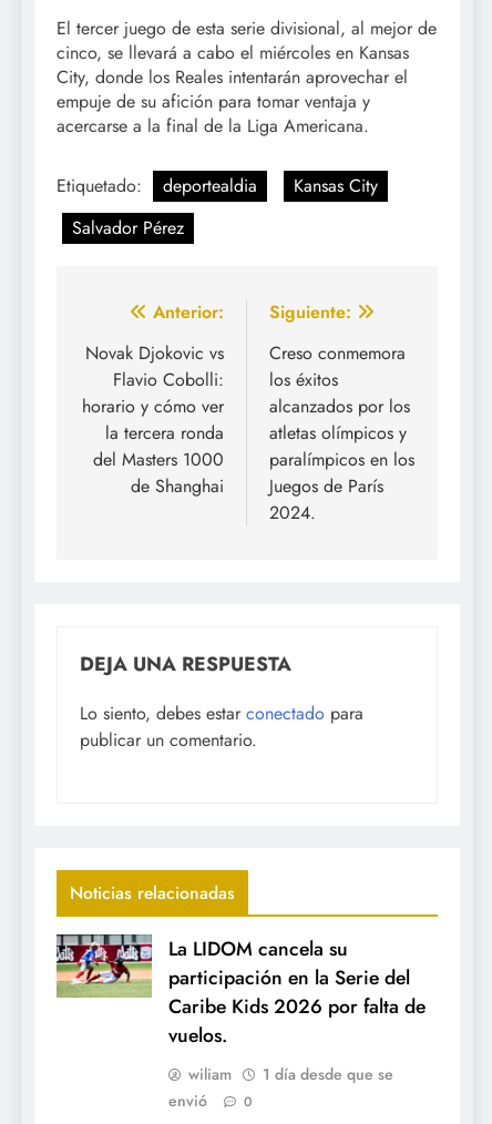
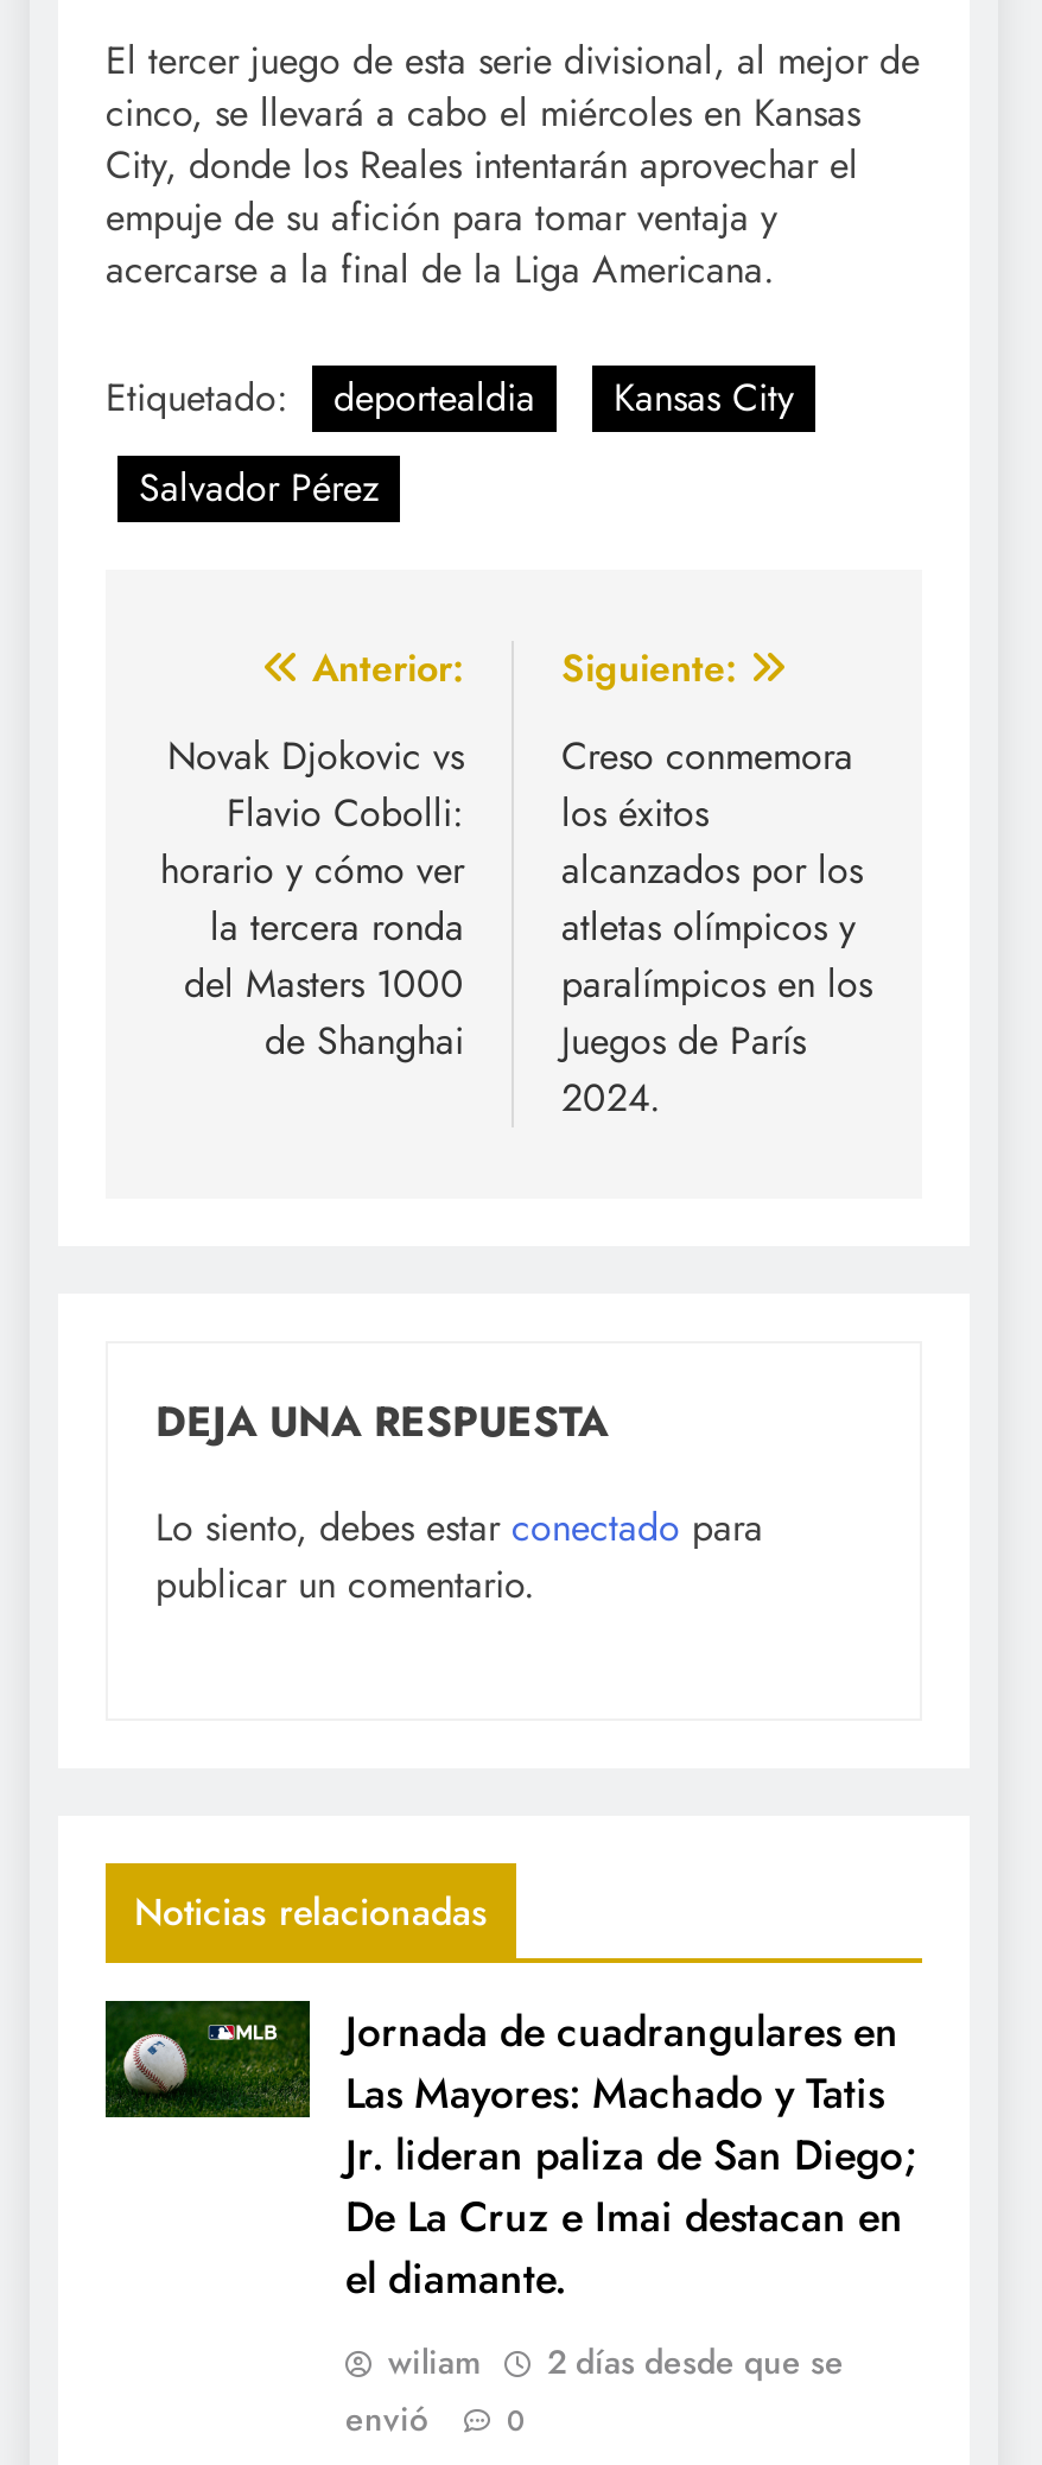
[55,933,426,1050] [image] | La LIDOM cancela su | participación en la Serie del | Caribe Kids 2026 por falta de | vuelos. -> [106,2001,917,2310] [image] | Jornada de cuadrangulares en | Las Mayores: Machado y Tatis | Jr. lideran paliza de San Diego; | De La Cruz e Imai destacan en | el diamante.
[263,1063,393,1085] 1 día desde que se -> [547,2338,844,2386] 2 días desde que se

